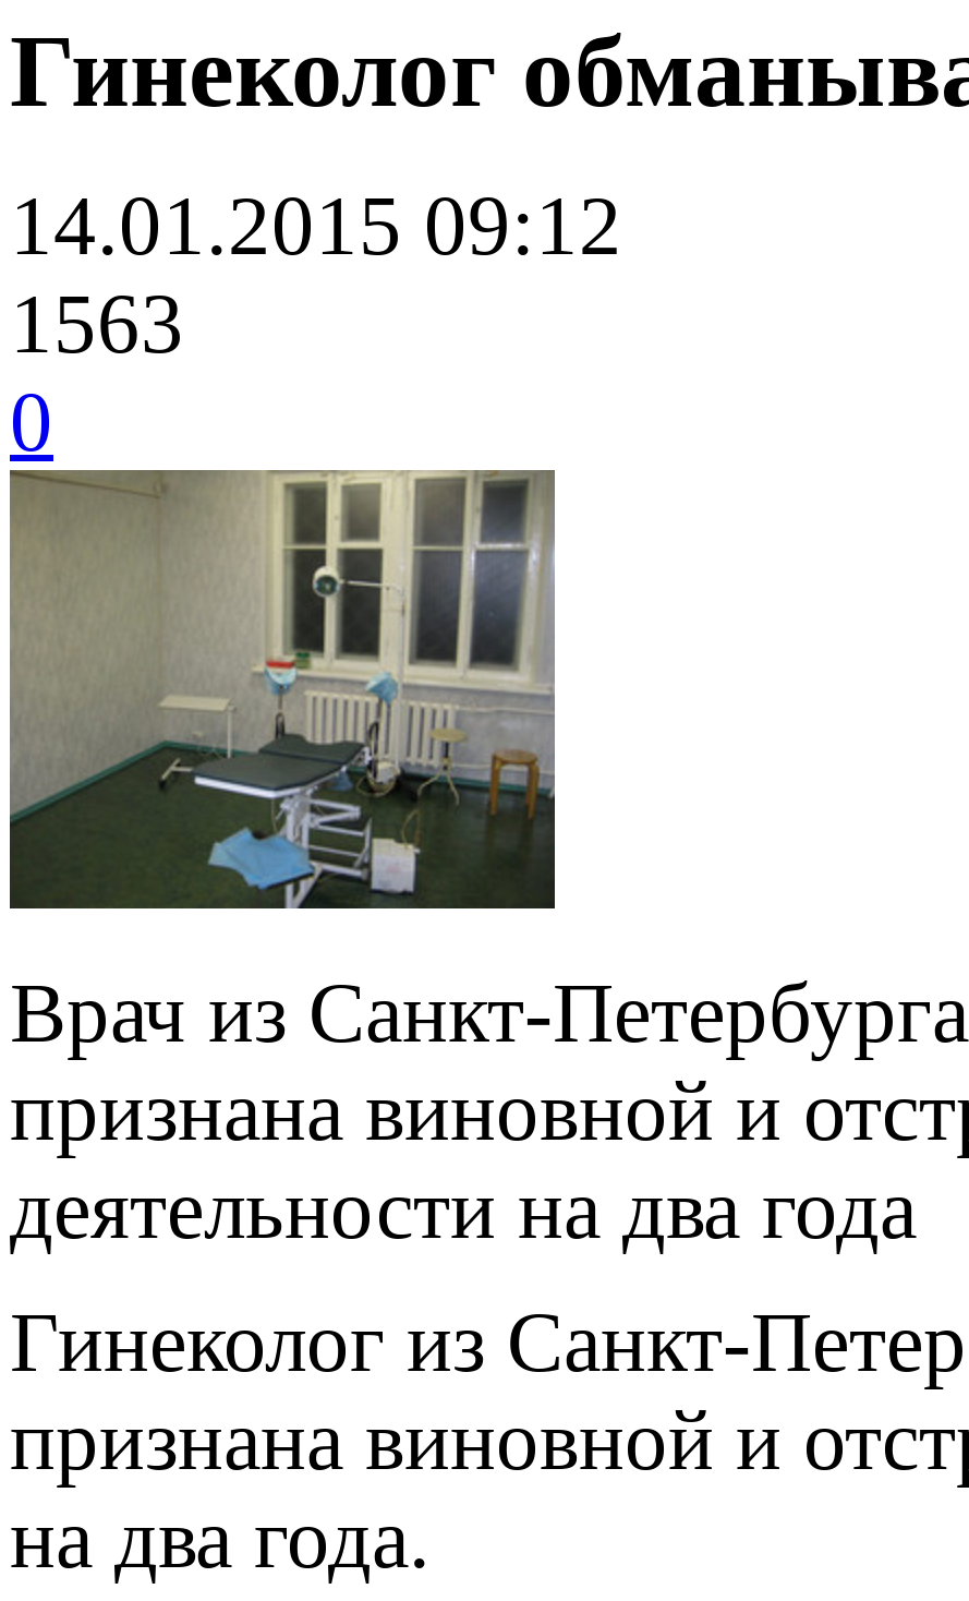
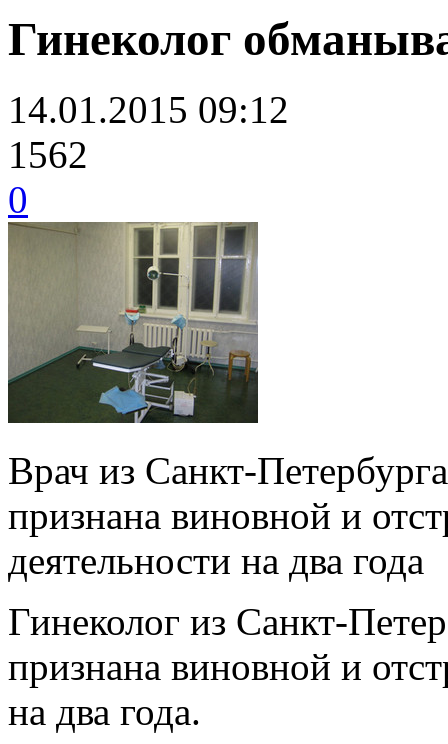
[10,276,184,370] 1563 -> [8,133,88,176] 1562

